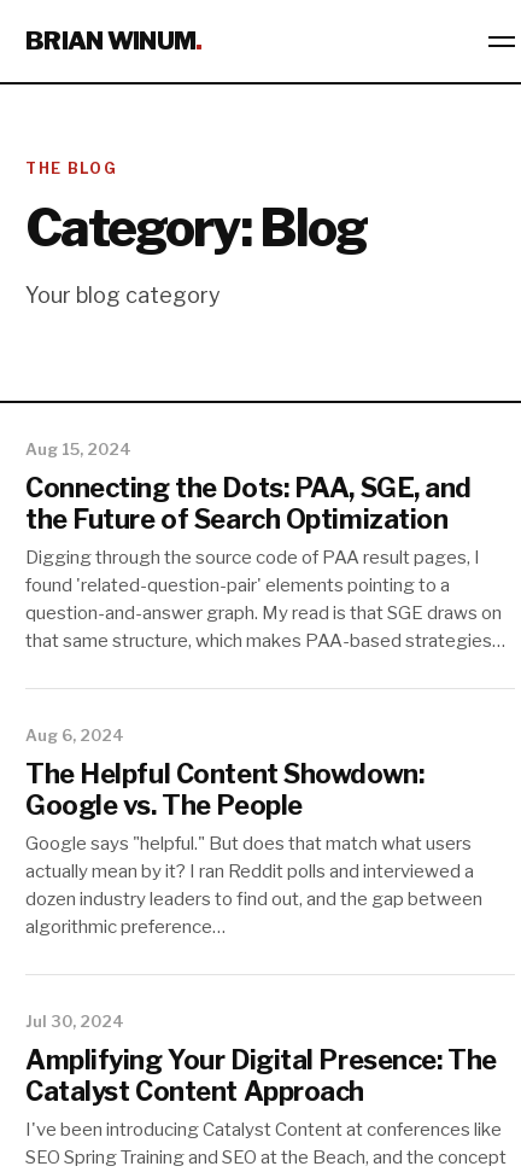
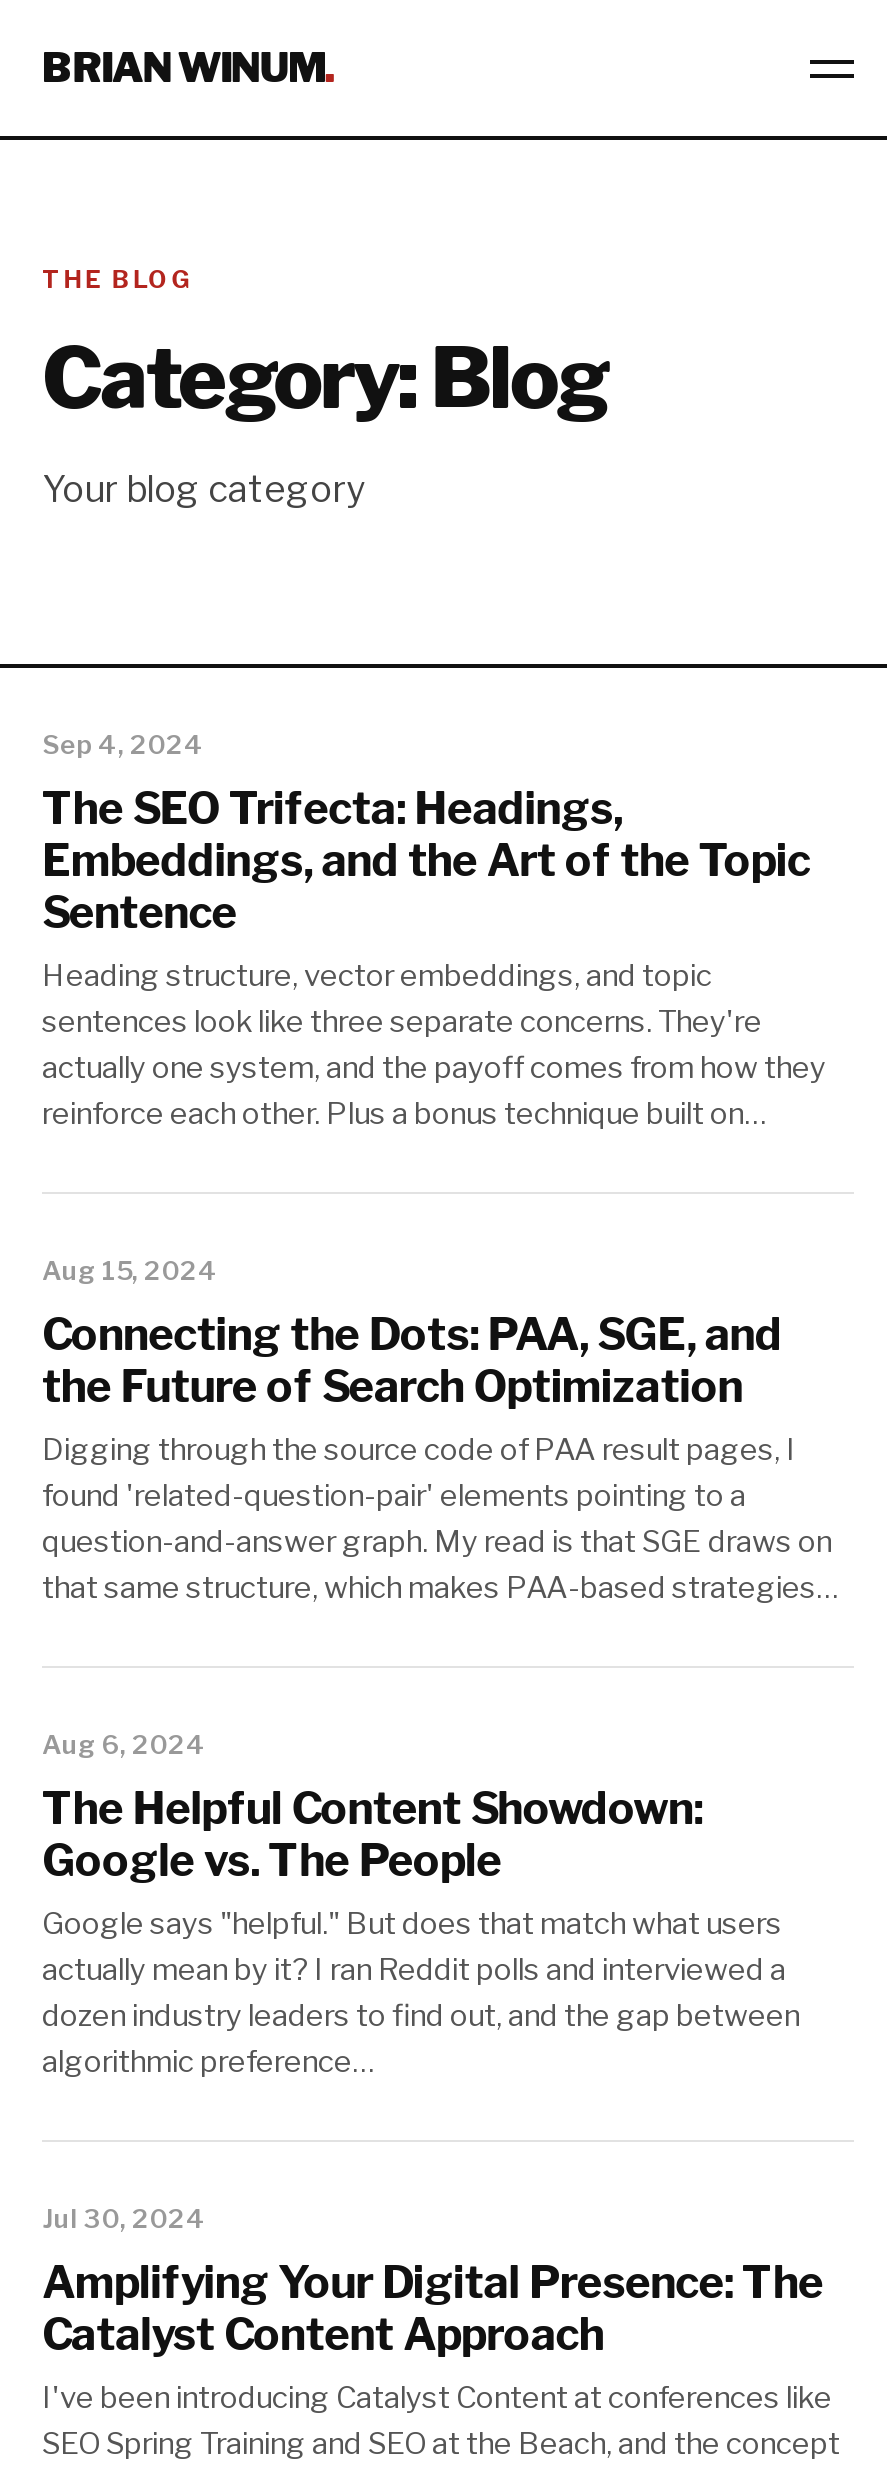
none -> [42,728,826,1132] Sep 4, 2024 | The SEO Trifecta: Headings, | Embeddings, and the Art of the Topic | Sentence | Heading structure, vector embeddings, and topic | sentences look like three separate concerns. They're | actually one system, and the payoff comes from how they | reinforce each other. Plus a bonus technique built on…

